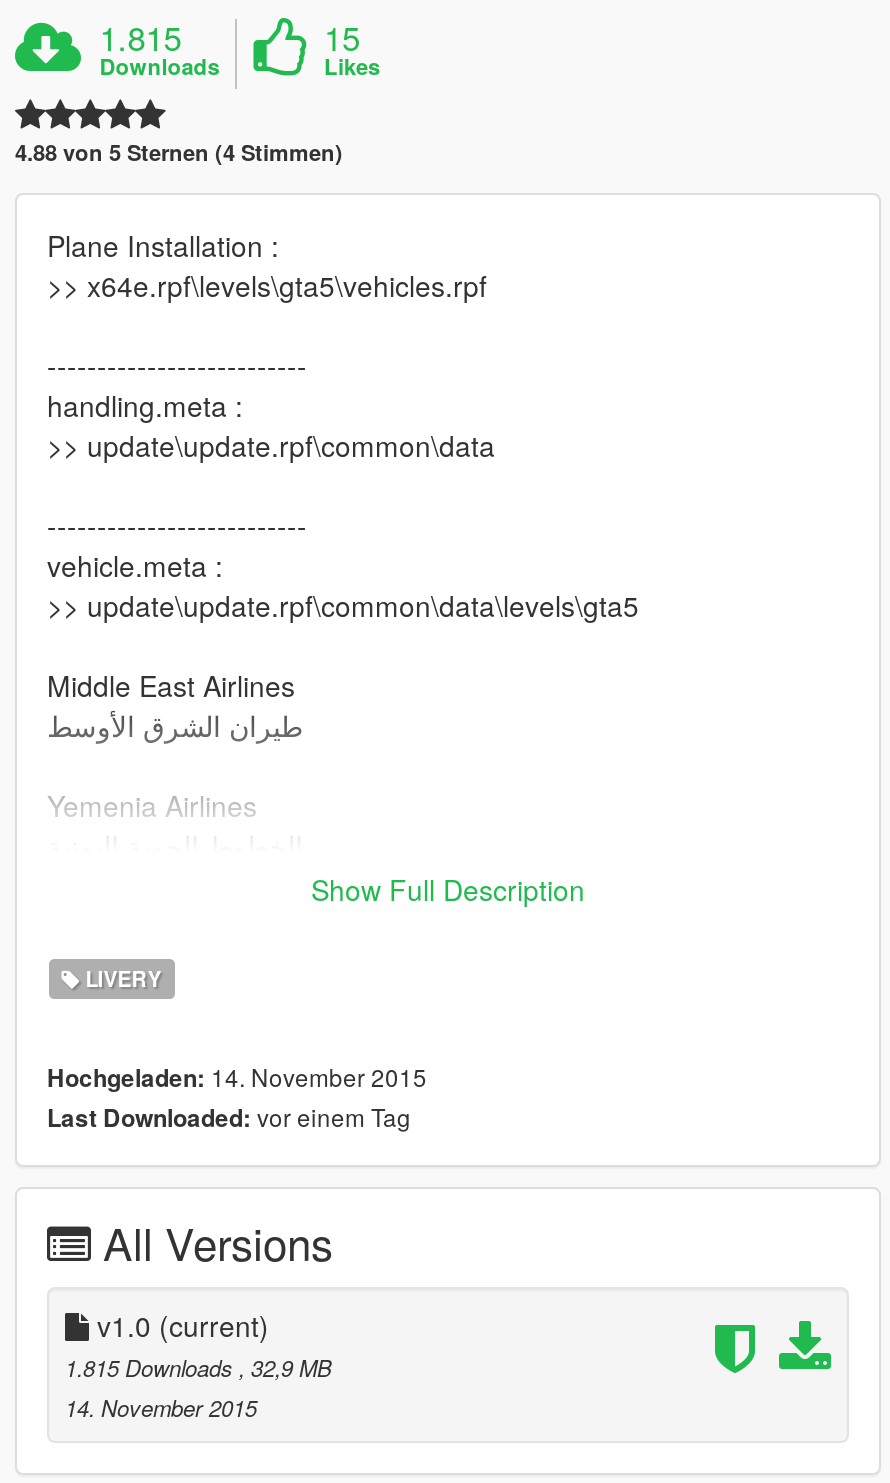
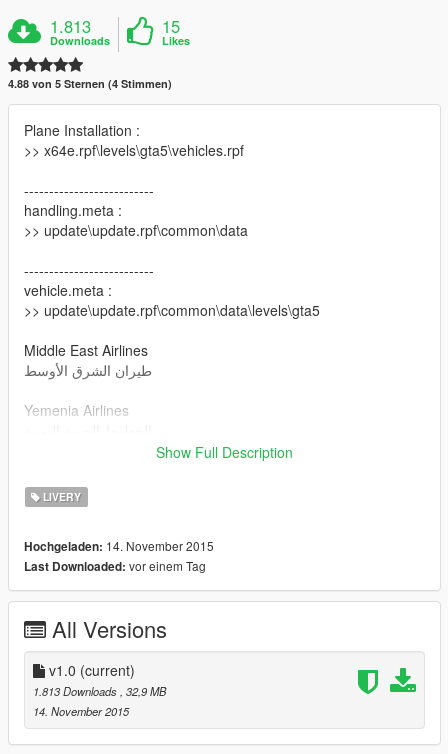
[99,13,181,61] 1.815 -> [50,14,91,38] 1.813
[65,1351,331,1383] 1.815 Downloads, 32,9 MB -> [33,683,166,699] 1.813 Downloads, 32,9 MB

